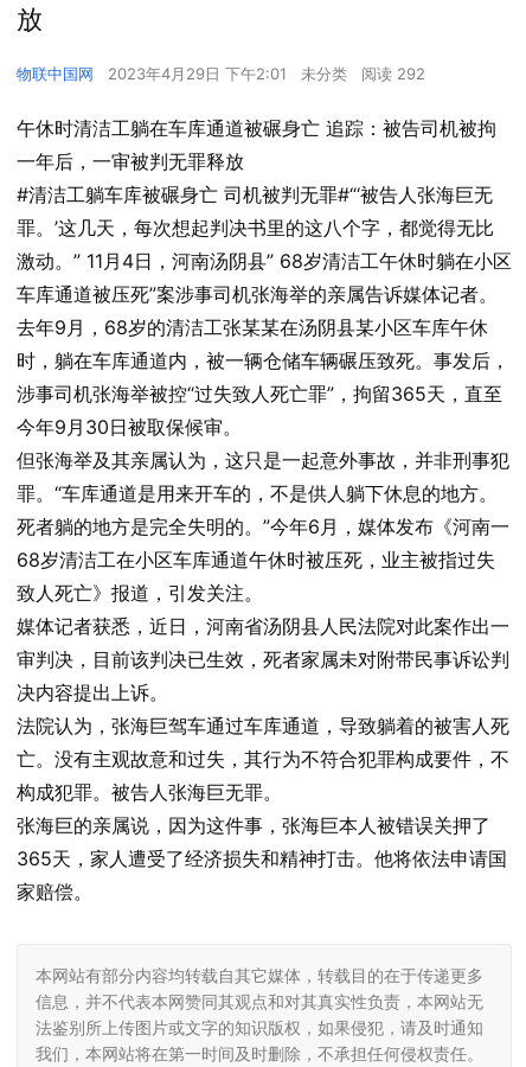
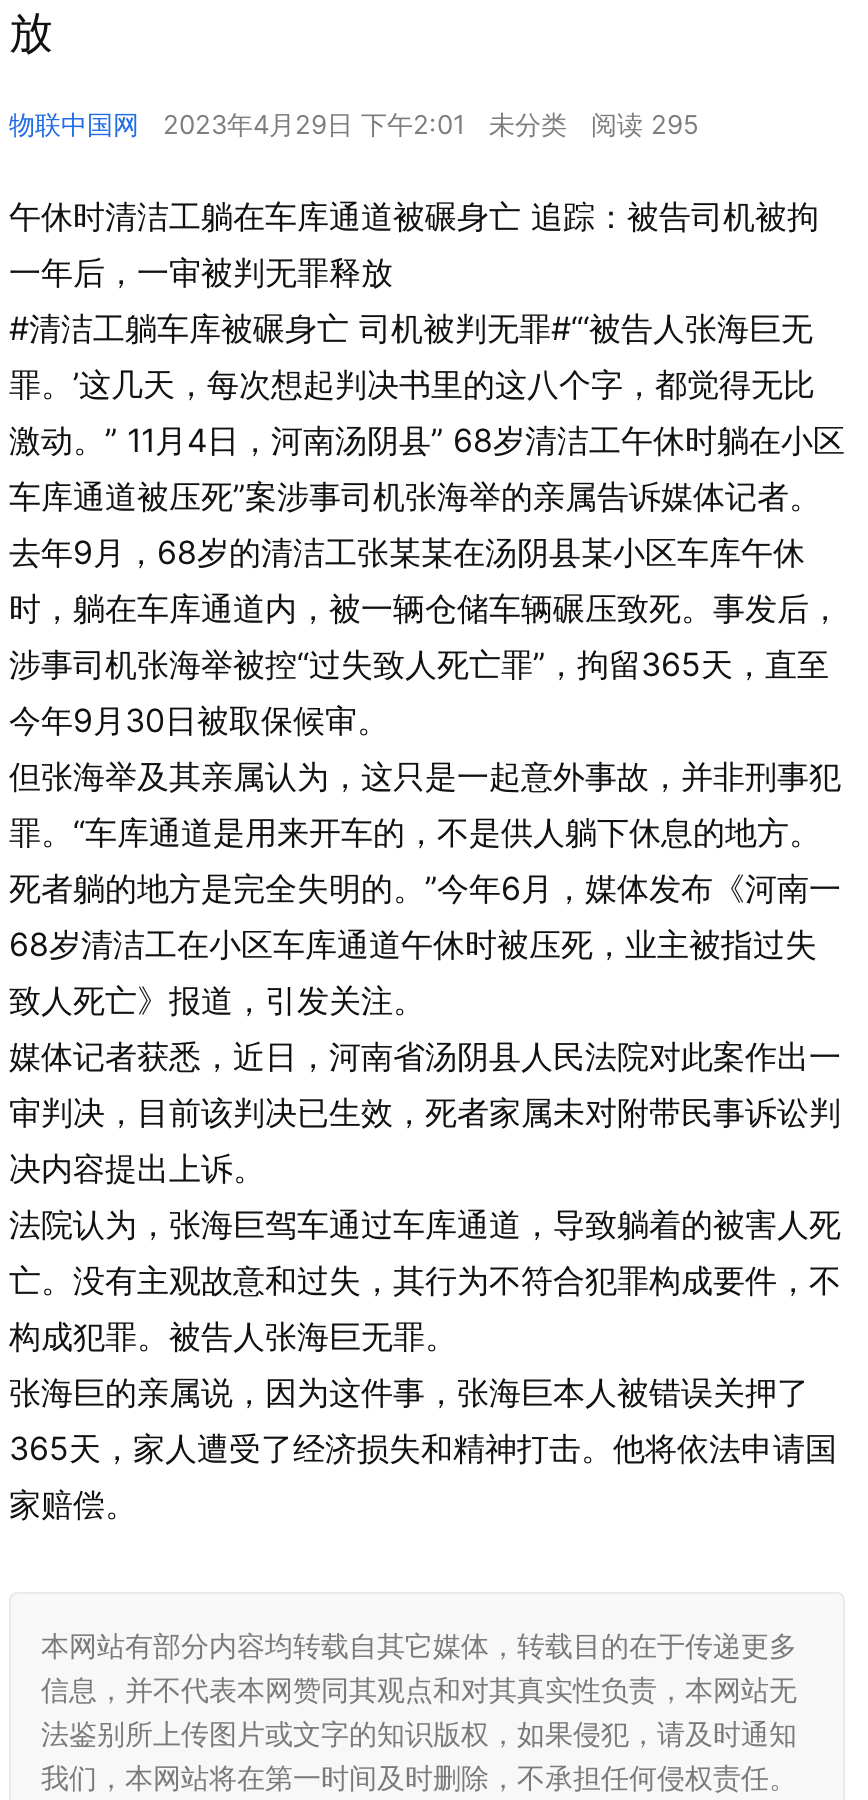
[17,64,425,83] 物联中国网 2023年4月29日 下午2:01 未分类 阅读 292 -> [9,108,699,140] 物联中国网 2023年4月29日 下午2:01 未分类 阅读 295

